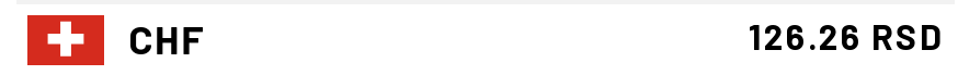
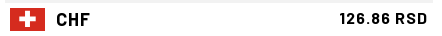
[749,15,944,56] 126.26 RSD -> [339,8,428,27] 126.86 RSD

